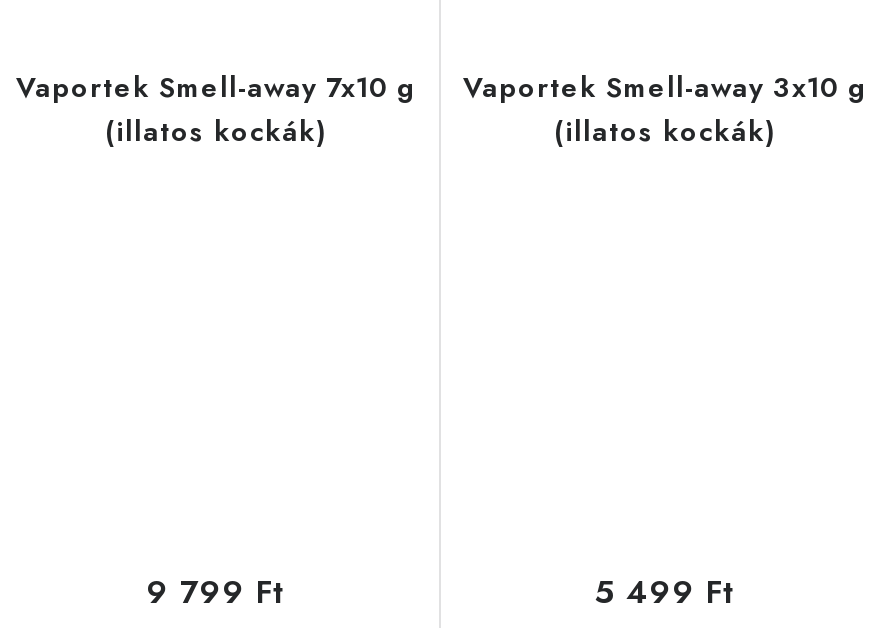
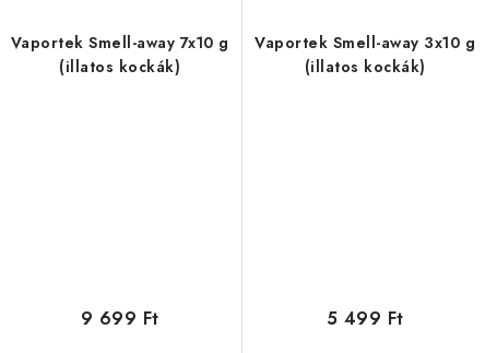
[146,568,286,614] 9 799 Ft -> [80,305,159,331] 9 699 Ft

